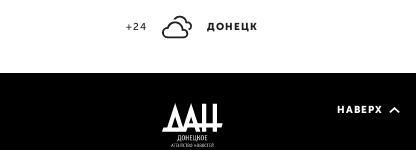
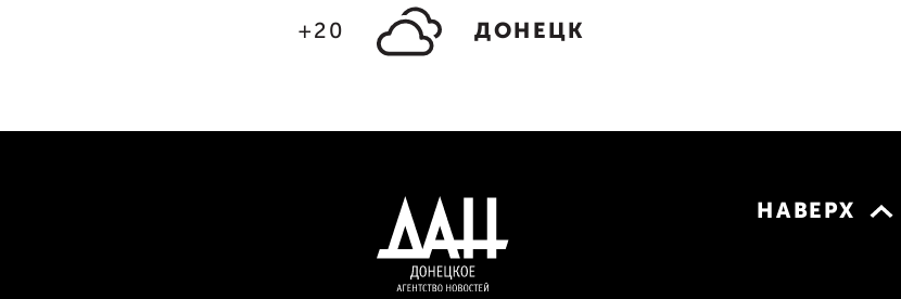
[126,21,147,32] +24 -> [299,19,344,43] +20

